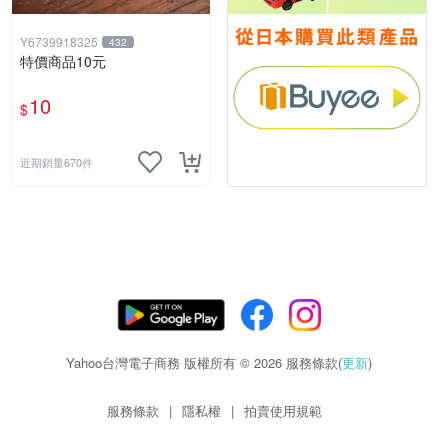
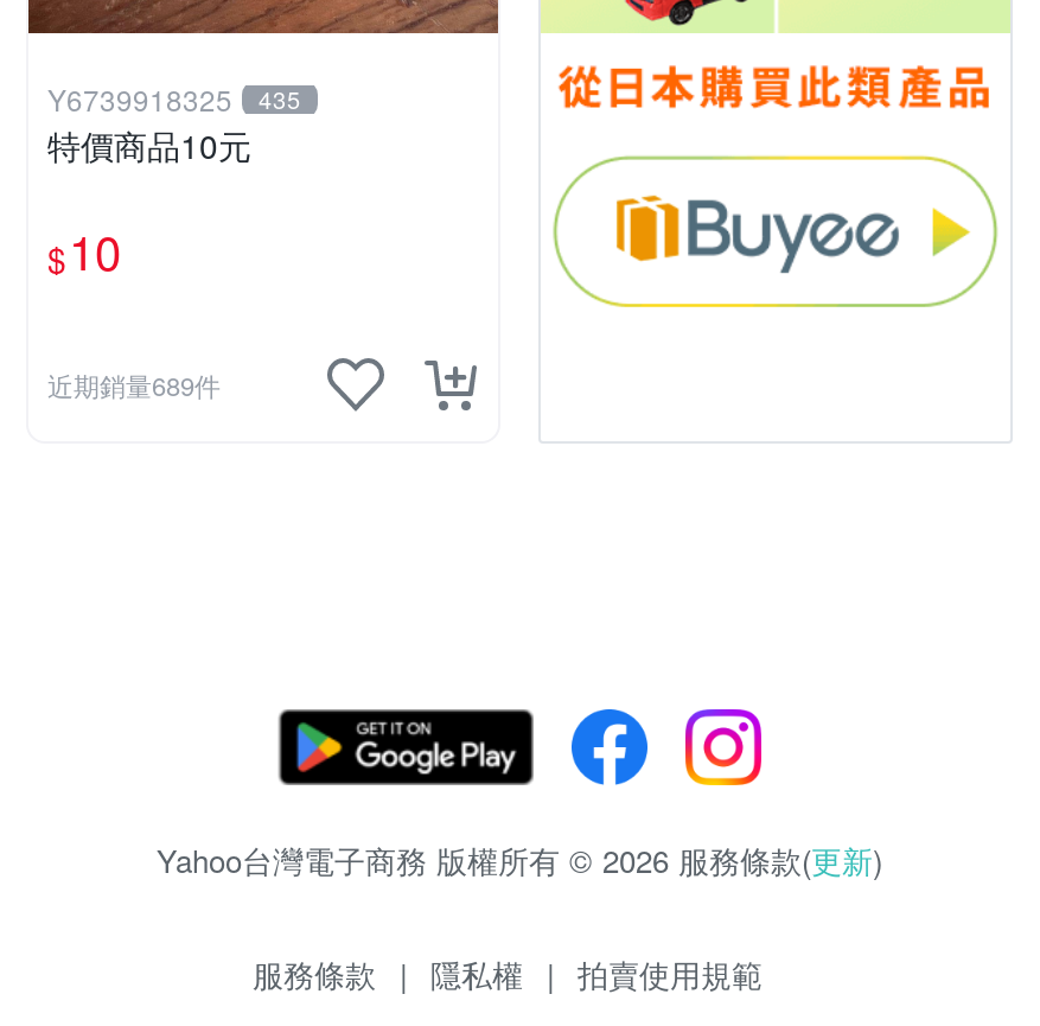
[20,33,127,50] Y6739918325 432 -> [47,79,301,119] Y6739918325 435
[20,154,93,170] 近期銷量670件 -> [47,366,221,404] 近期銷量689件

